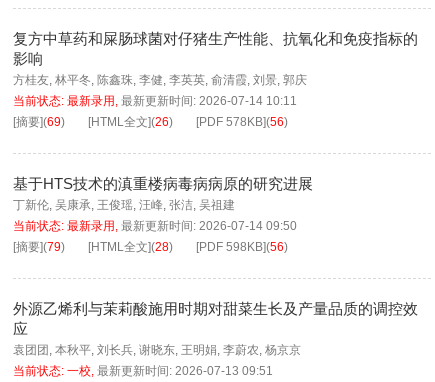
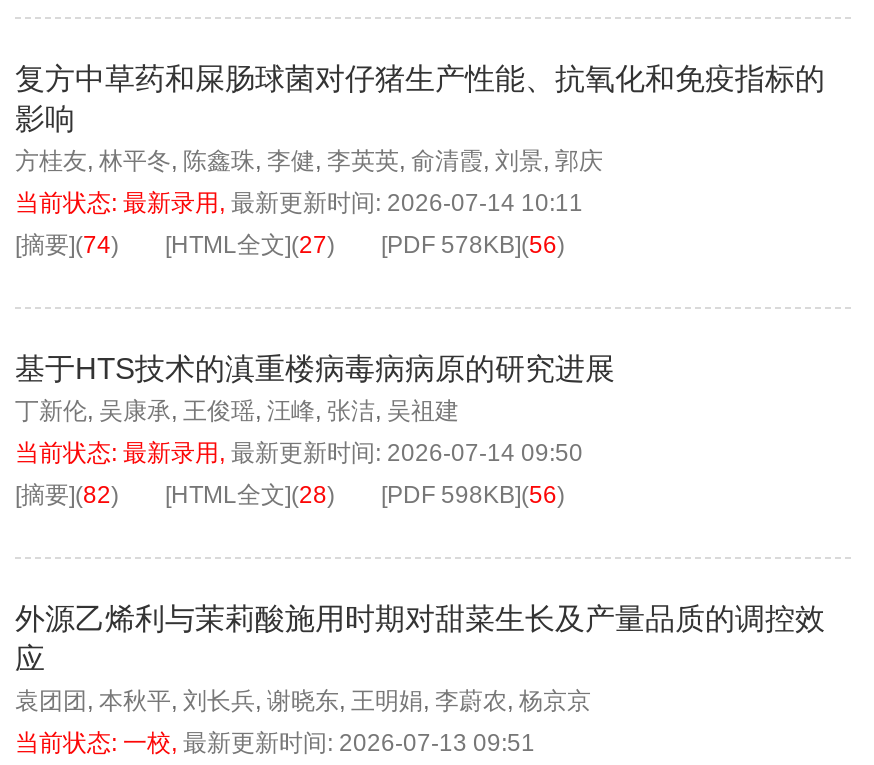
[13,115,65,129] [摘要](69) -> [15,231,119,259] [摘要](74)
[88,115,173,129] [HTML全文](26) -> [165,231,335,259] [HTML全文](27)
[13,240,288,254] [摘要](79) [HTML全文](28) [PDF 598KB](56) -> [15,481,565,509] [摘要](82) [HTML全文](28) [PDF 598KB](56)

